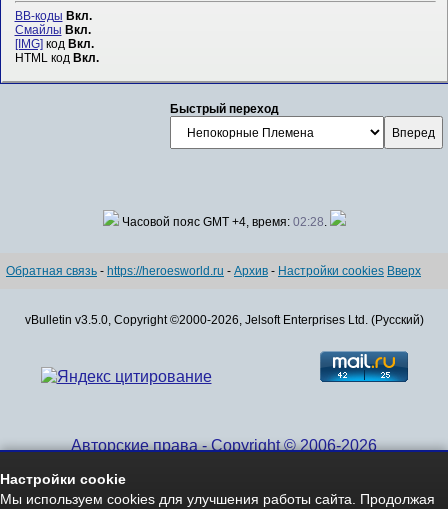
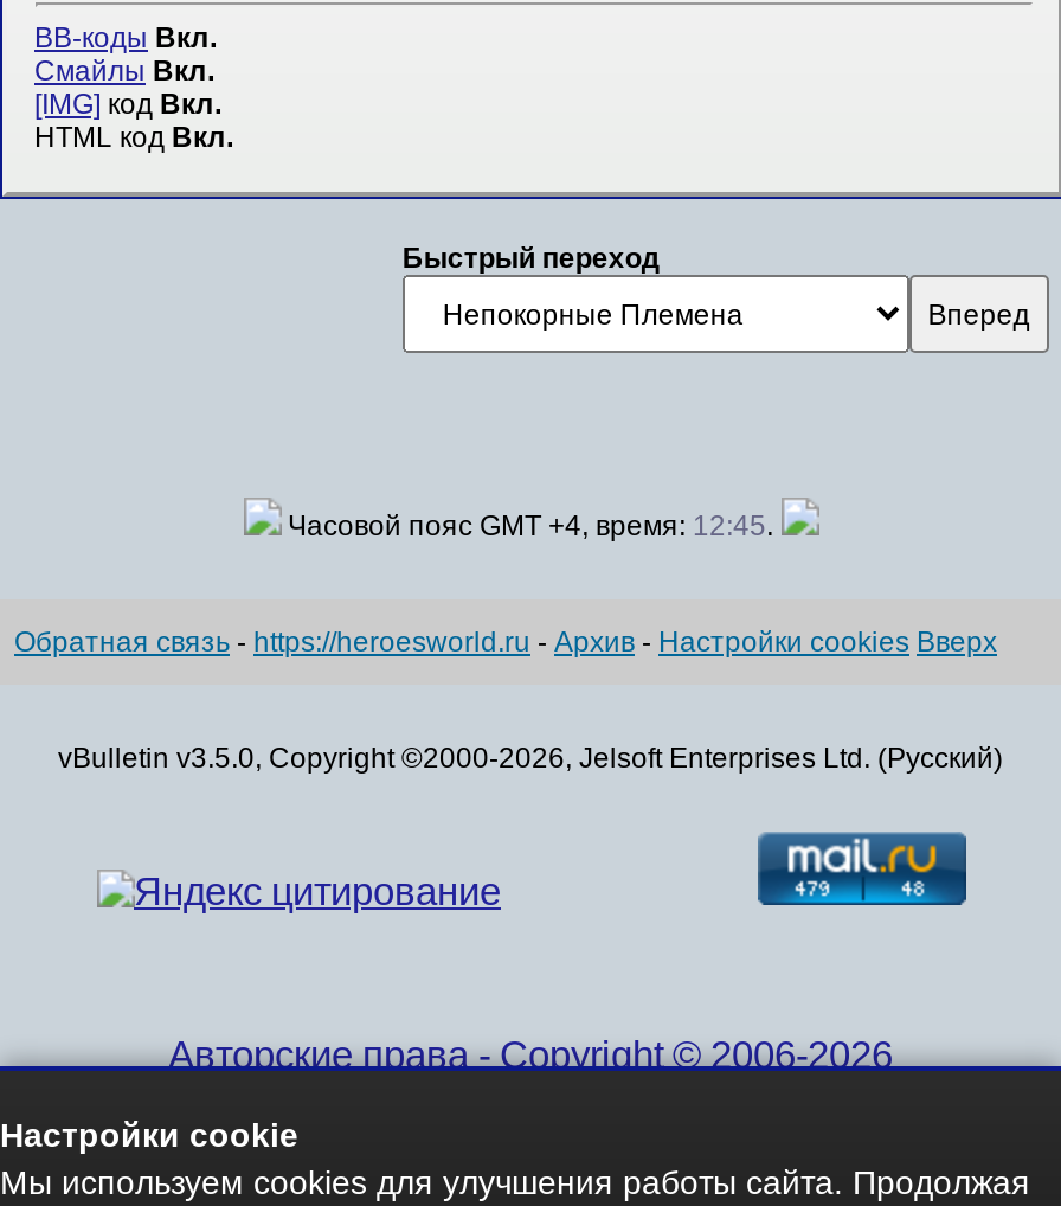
[118,215,329,229] Часовой пояс GMT +4, время: 02:28. -> [281,510,780,543] Часовой пояс GMT +4, время: 12:45.

